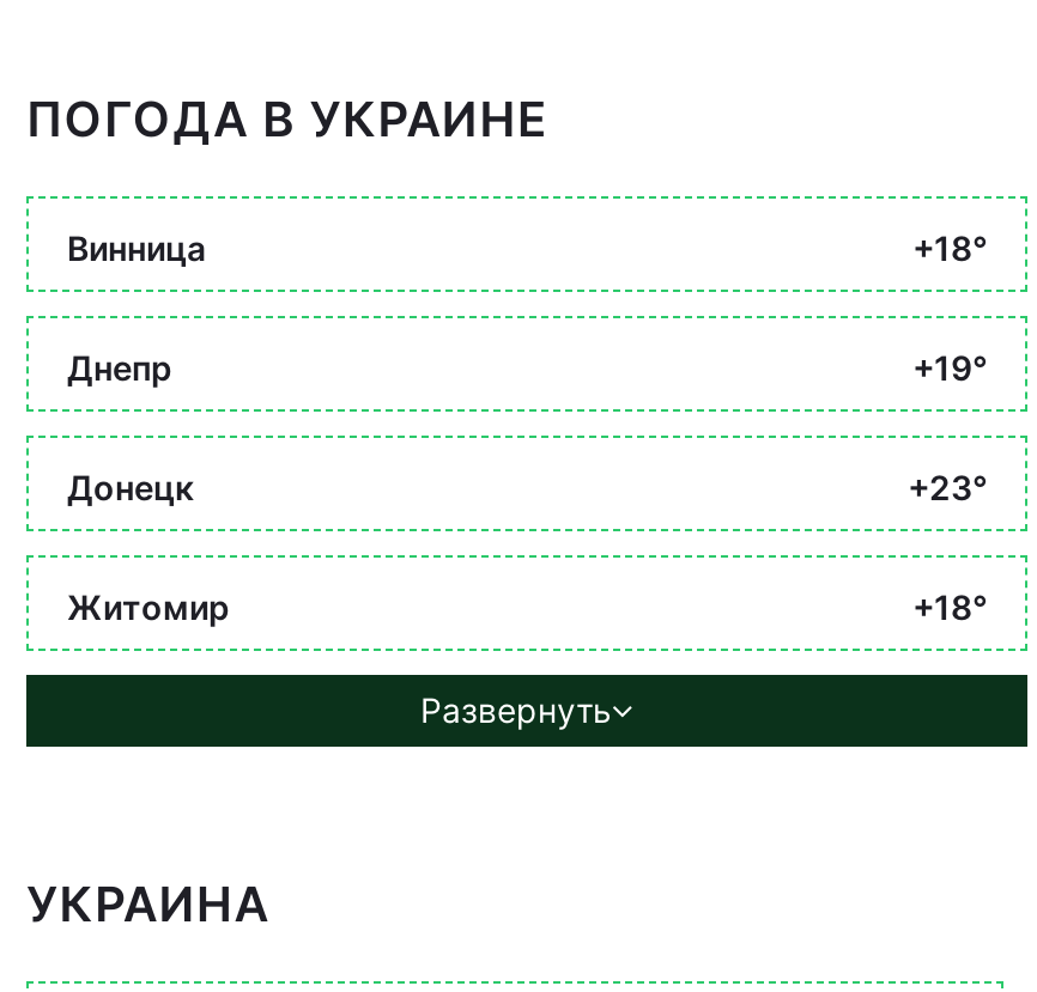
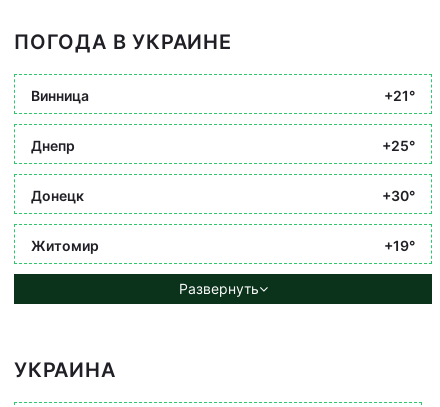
[912,226,987,267] +18° -> [384,86,415,103] +21°
[912,346,987,387] +19° -> [382,136,415,153] +25°
[908,465,987,506] +23° -> [382,186,415,203] +30°
[912,585,987,626] +18° -> [384,236,415,253] +19°

